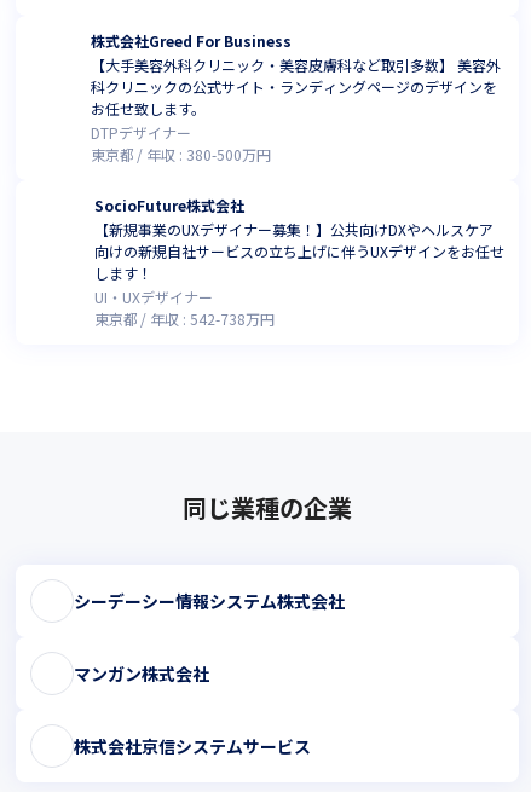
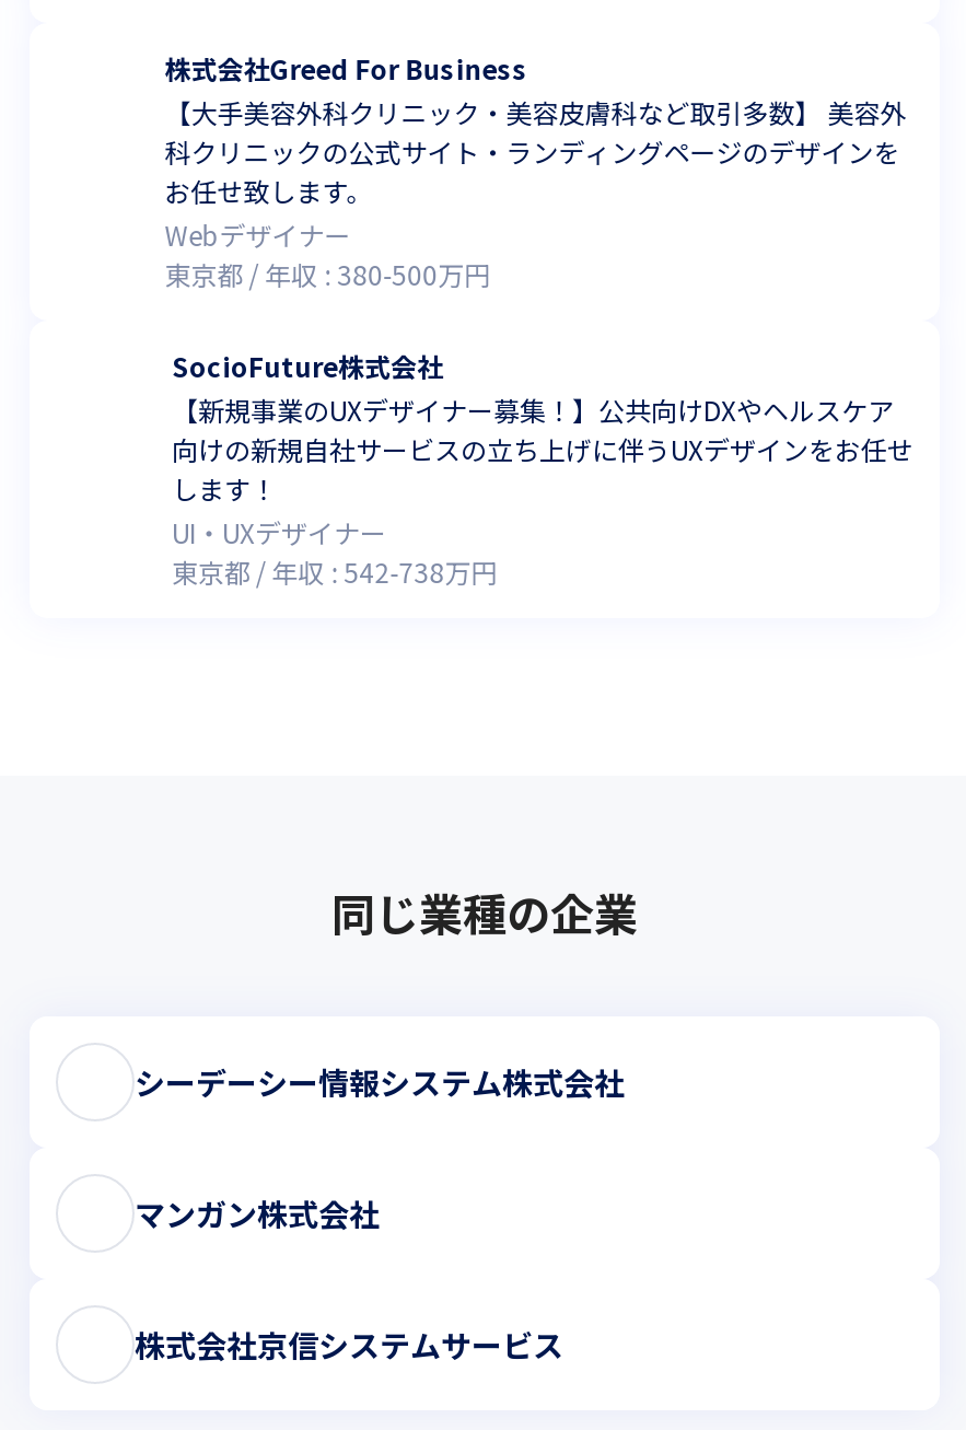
[90,122,191,143] DTPデザイナー -> [165,216,351,253] Webデザイナー

